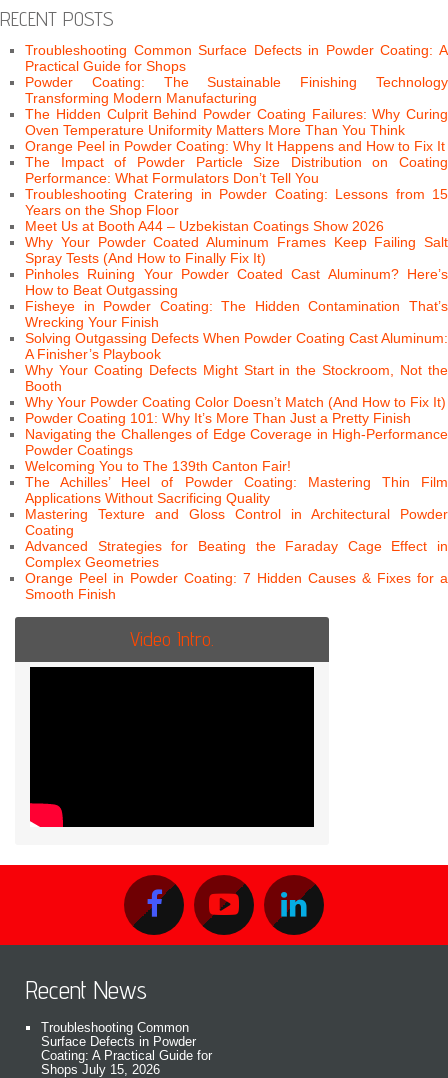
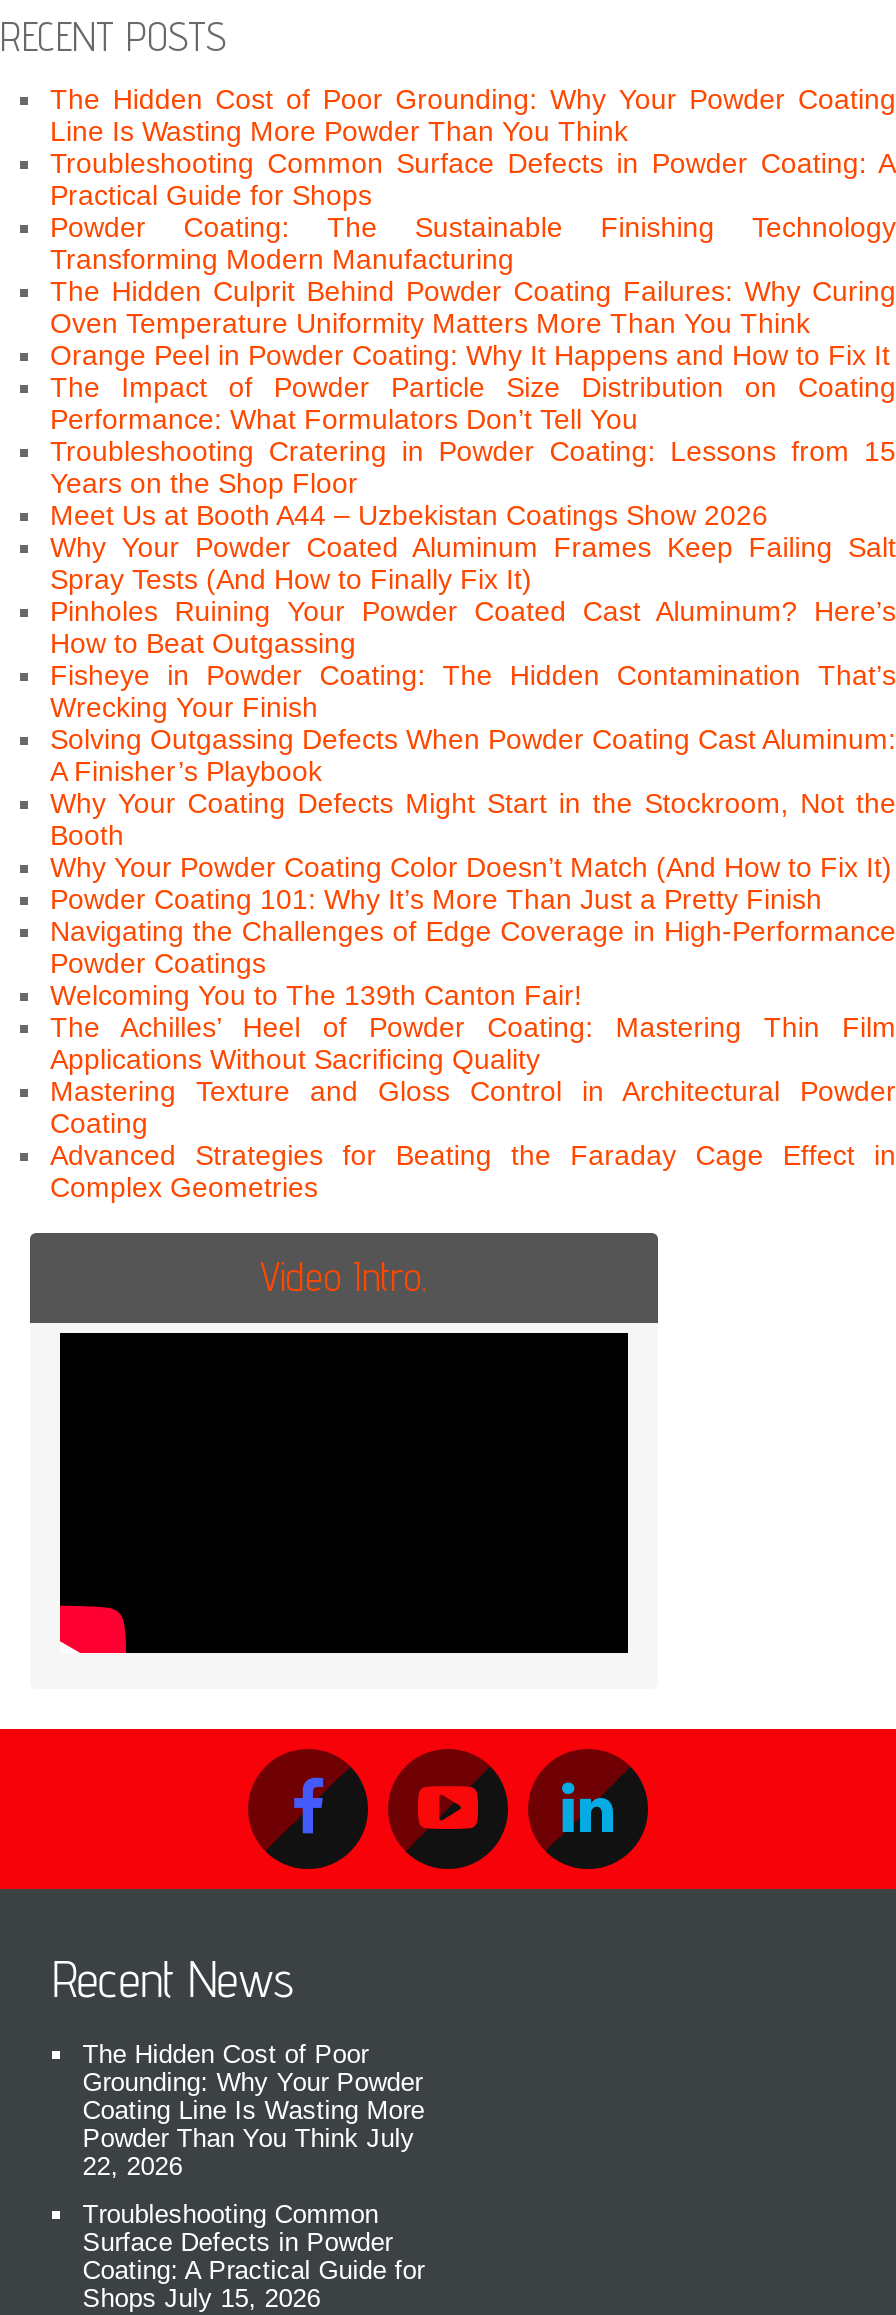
none -> [50,84,896,148] The Hidden Cost of Poor Grounding: Why Your Powder Coating | Line Is Wasting More Powder Than You Think
[25,570,448,602] Orange Peel in Powder Coating: 7 Hidden Causes & Fixes for a | Smooth Finish -> none
none -> [82,2040,424,2182] The Hidden Cost of Poor | Grounding: Why Your Powder | Coating Line Is Wasting More | Powder Than You Think July | 22, 2026

